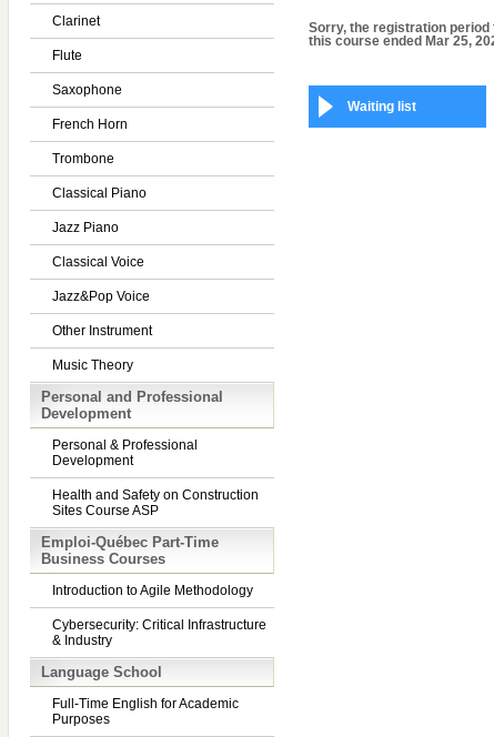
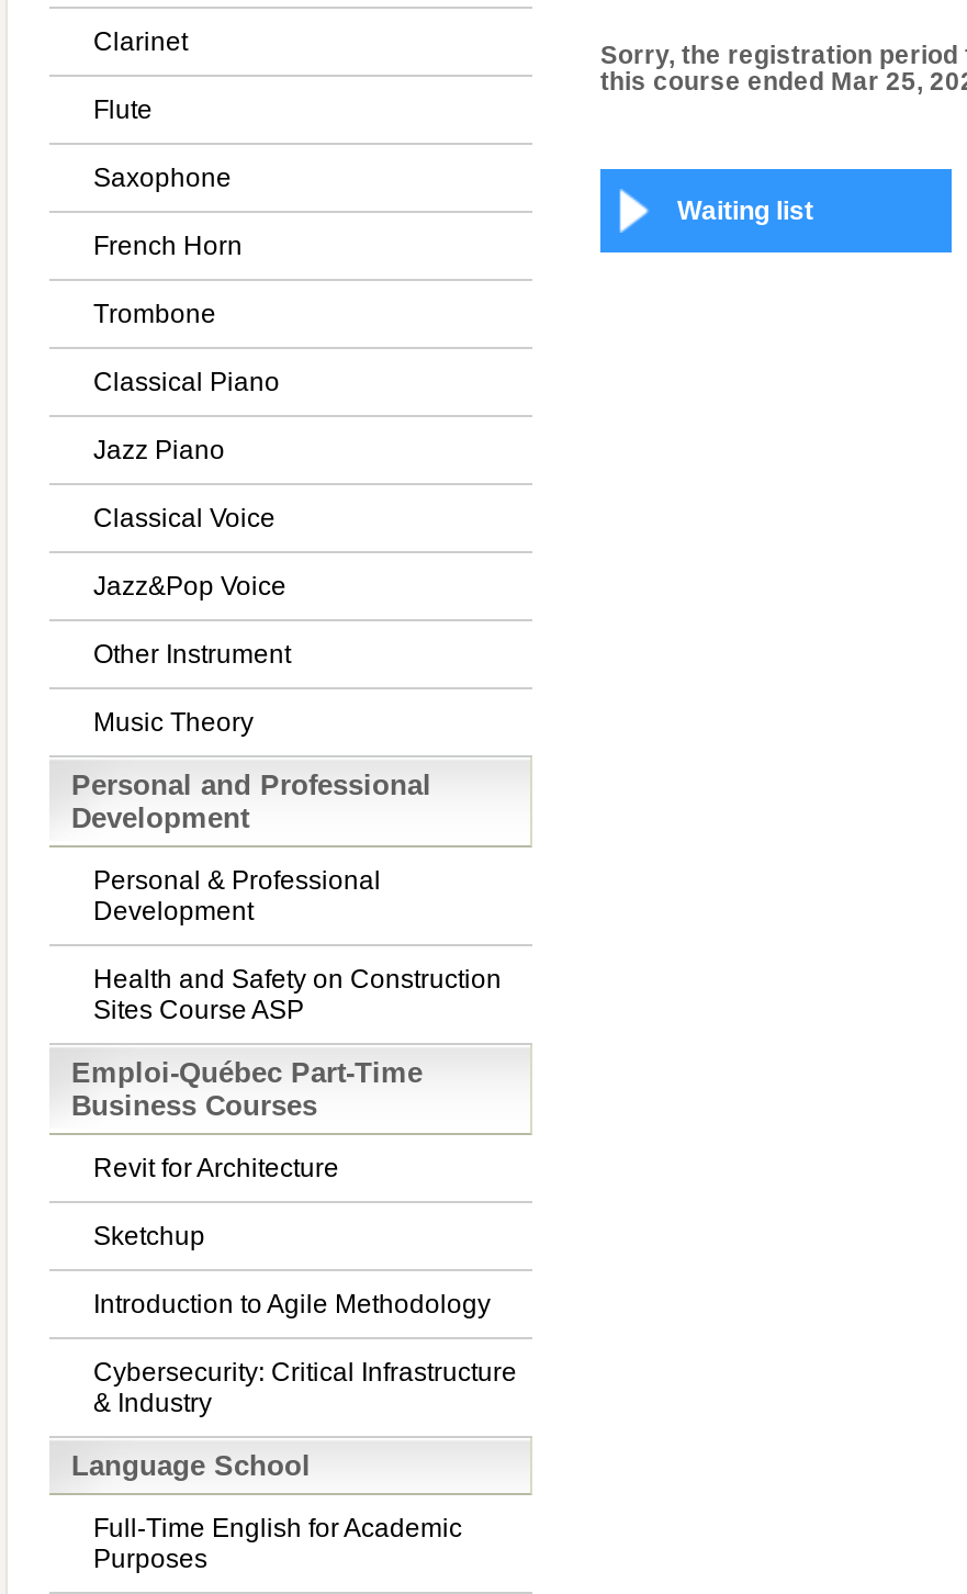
none -> [93,1153,339,1251] Revit for Architecture | Sketchup

